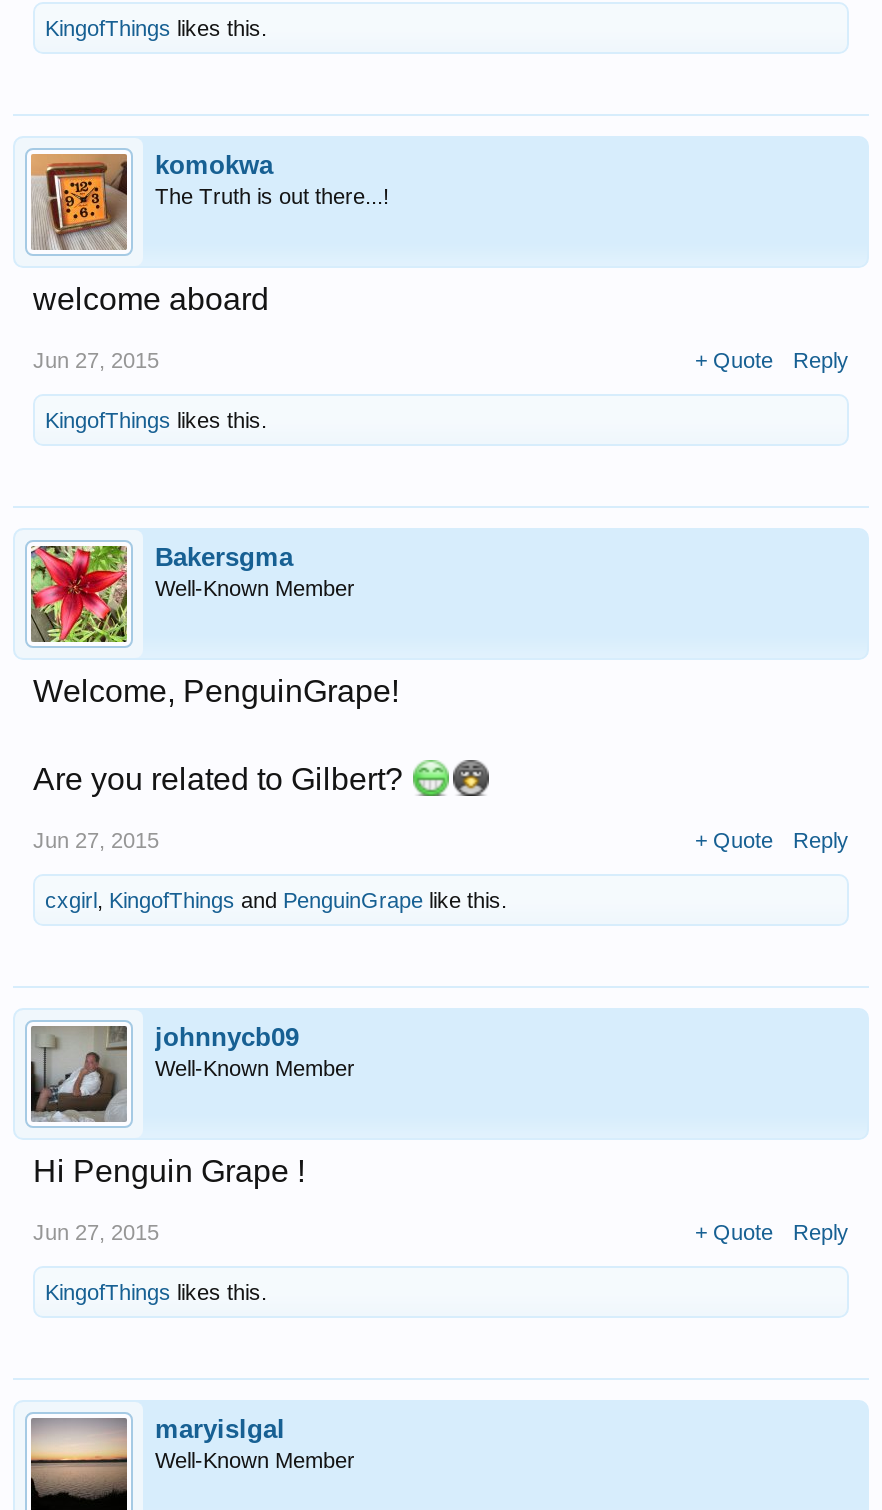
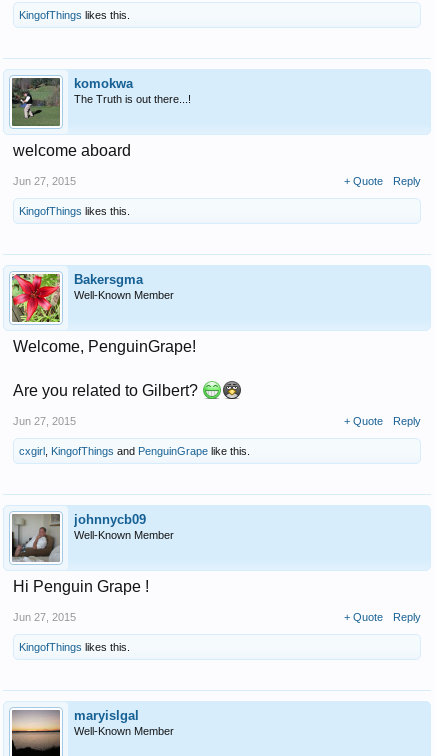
[29,152,129,250] [image] -> [11,77,61,126] [image]

